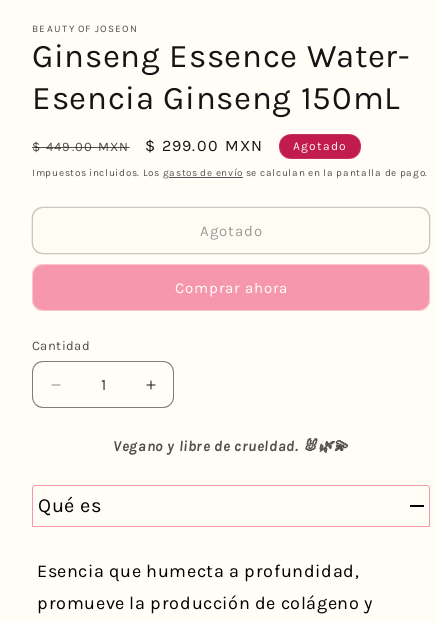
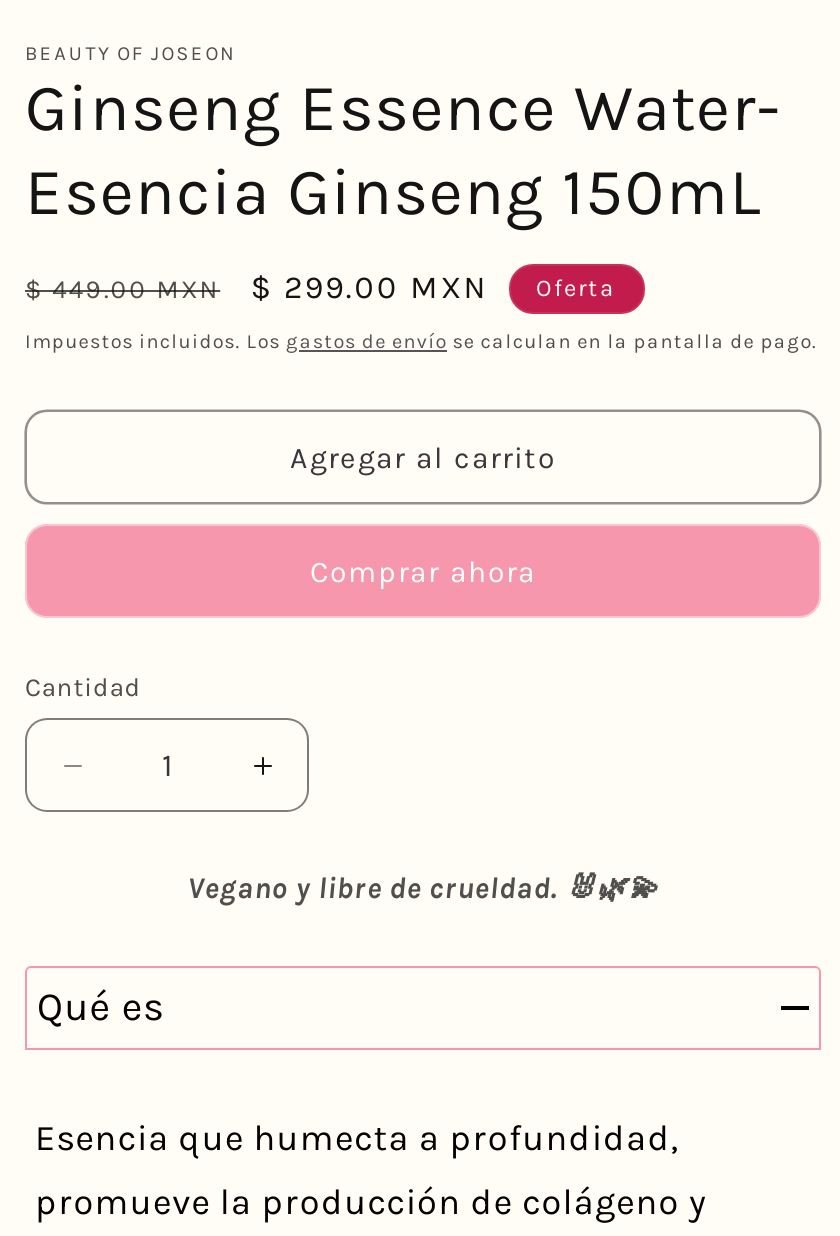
[293,139,347,153] Agotado -> [536,274,616,302] Oferta
[199,222,262,240] Agotado -> [290,439,556,475] Agregar al carrito

